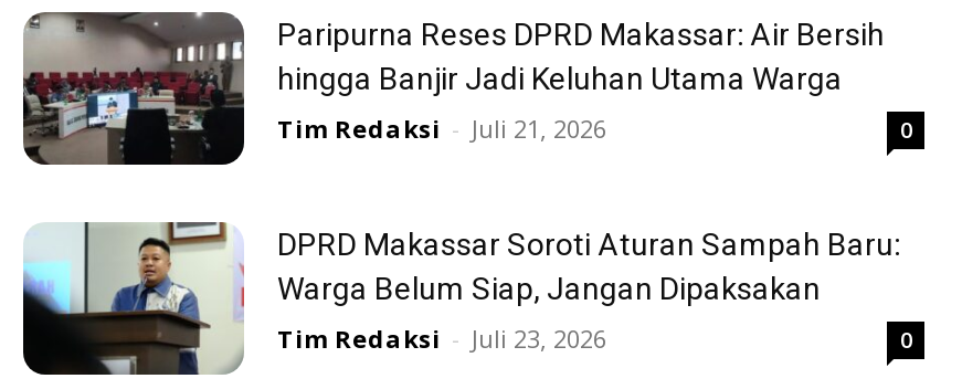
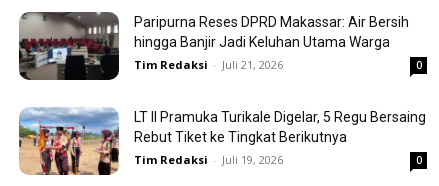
[21,221,900,378] [image] | DPRD Makassar Soroti Aturan Sampah Baru: | Warga Belum Siap, Jangan Dipaksakan | Tim Redaksi - Juli 23, 2026 -> [18,107,426,176] [image] | LT II Pramuka Turikale Digelar, 5 Regu Bersaing | Rebut Tiket ke Tingkat Berikutnya | Tim Redaksi - Juli 19, 2026

